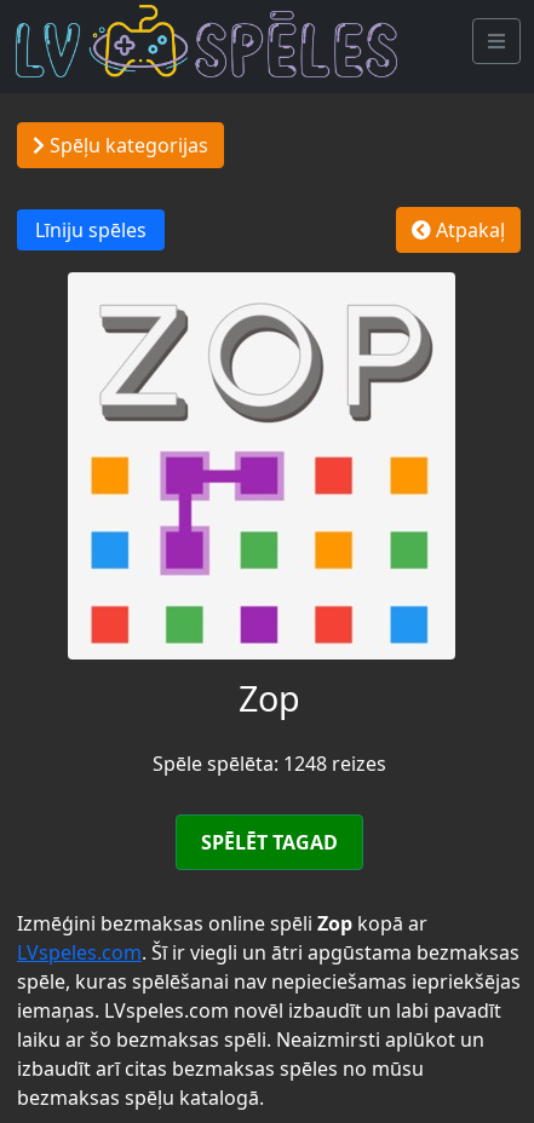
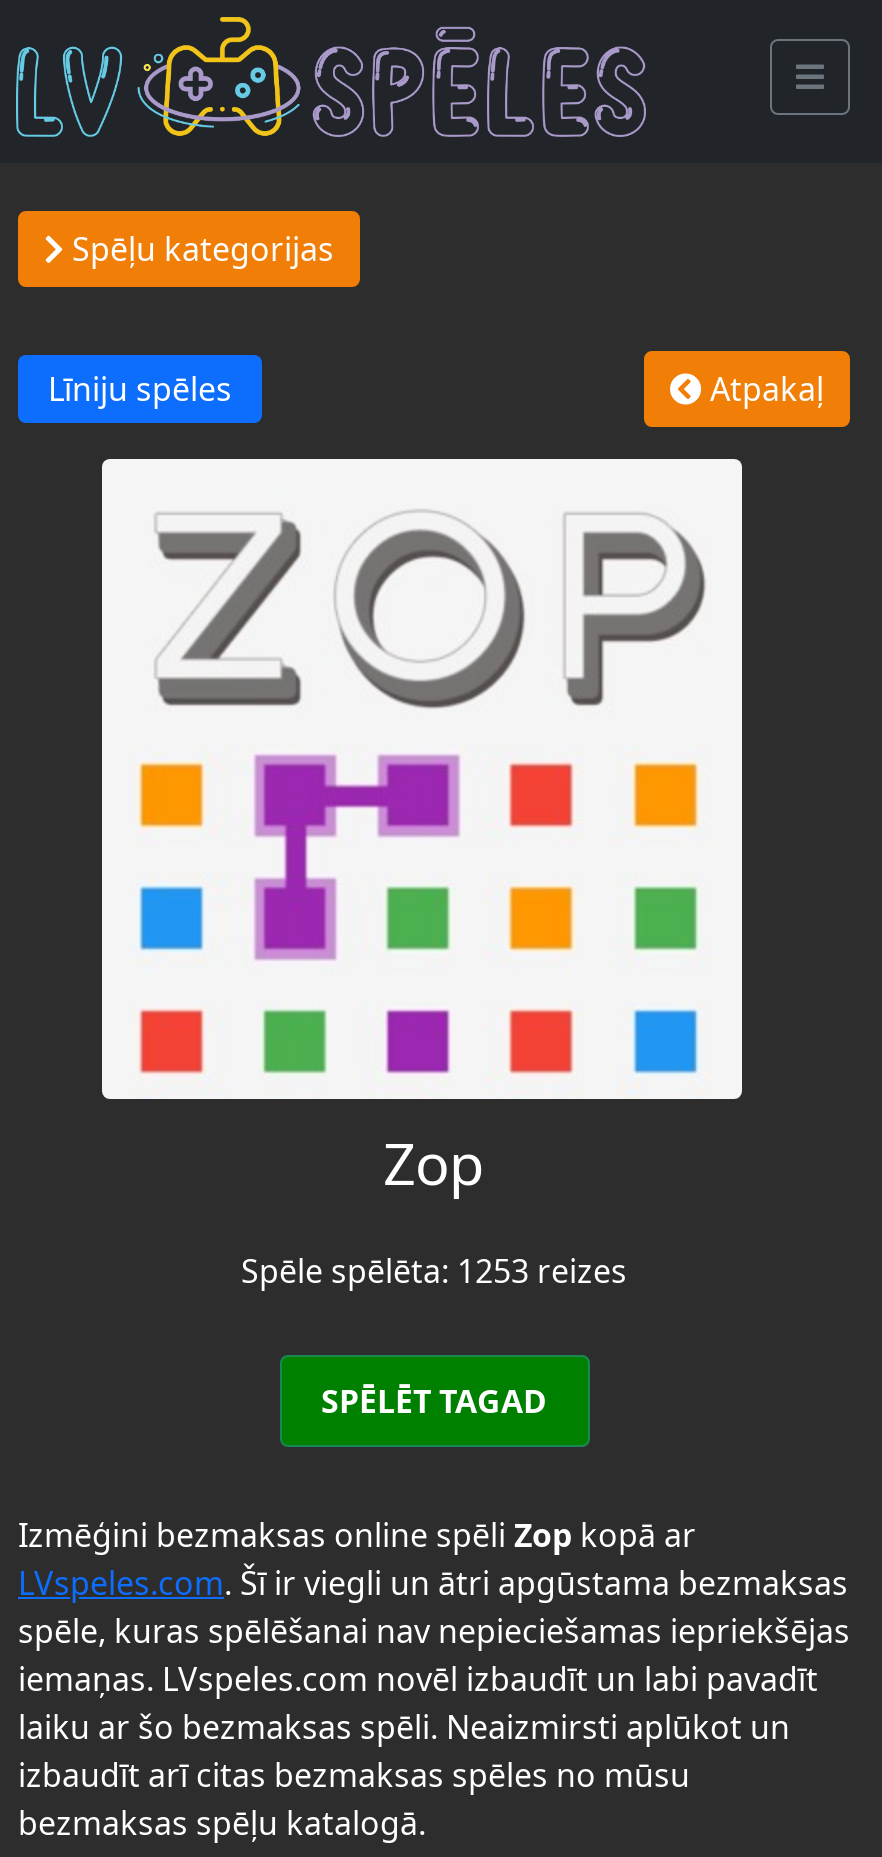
[152,750,386,777] Spēle spēlēta: 1248 reizes -> [241,1249,627,1293] Spēle spēlēta: 1253 reizes

